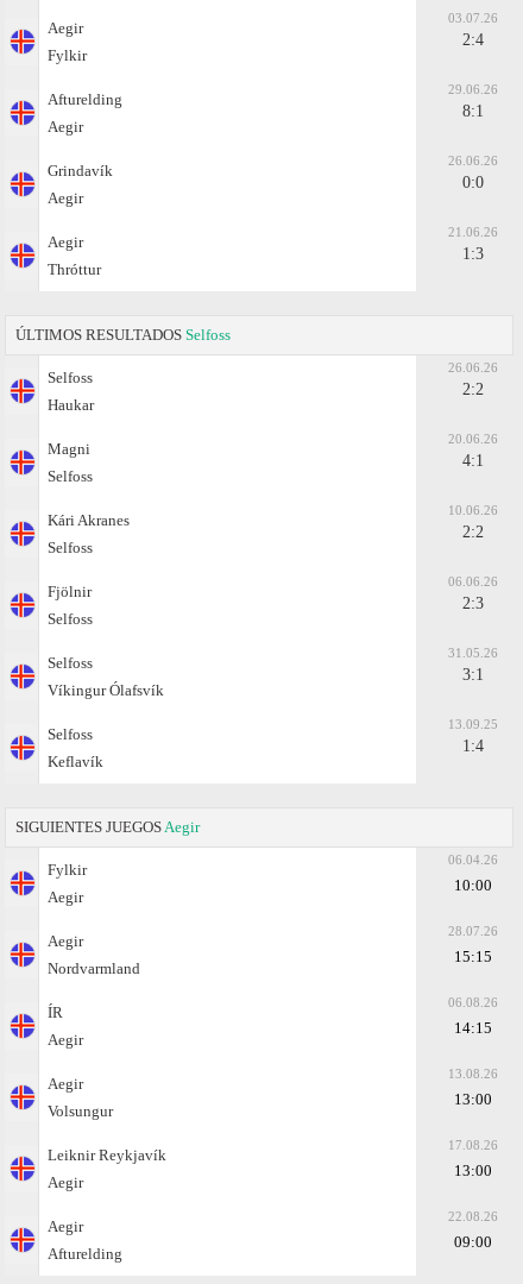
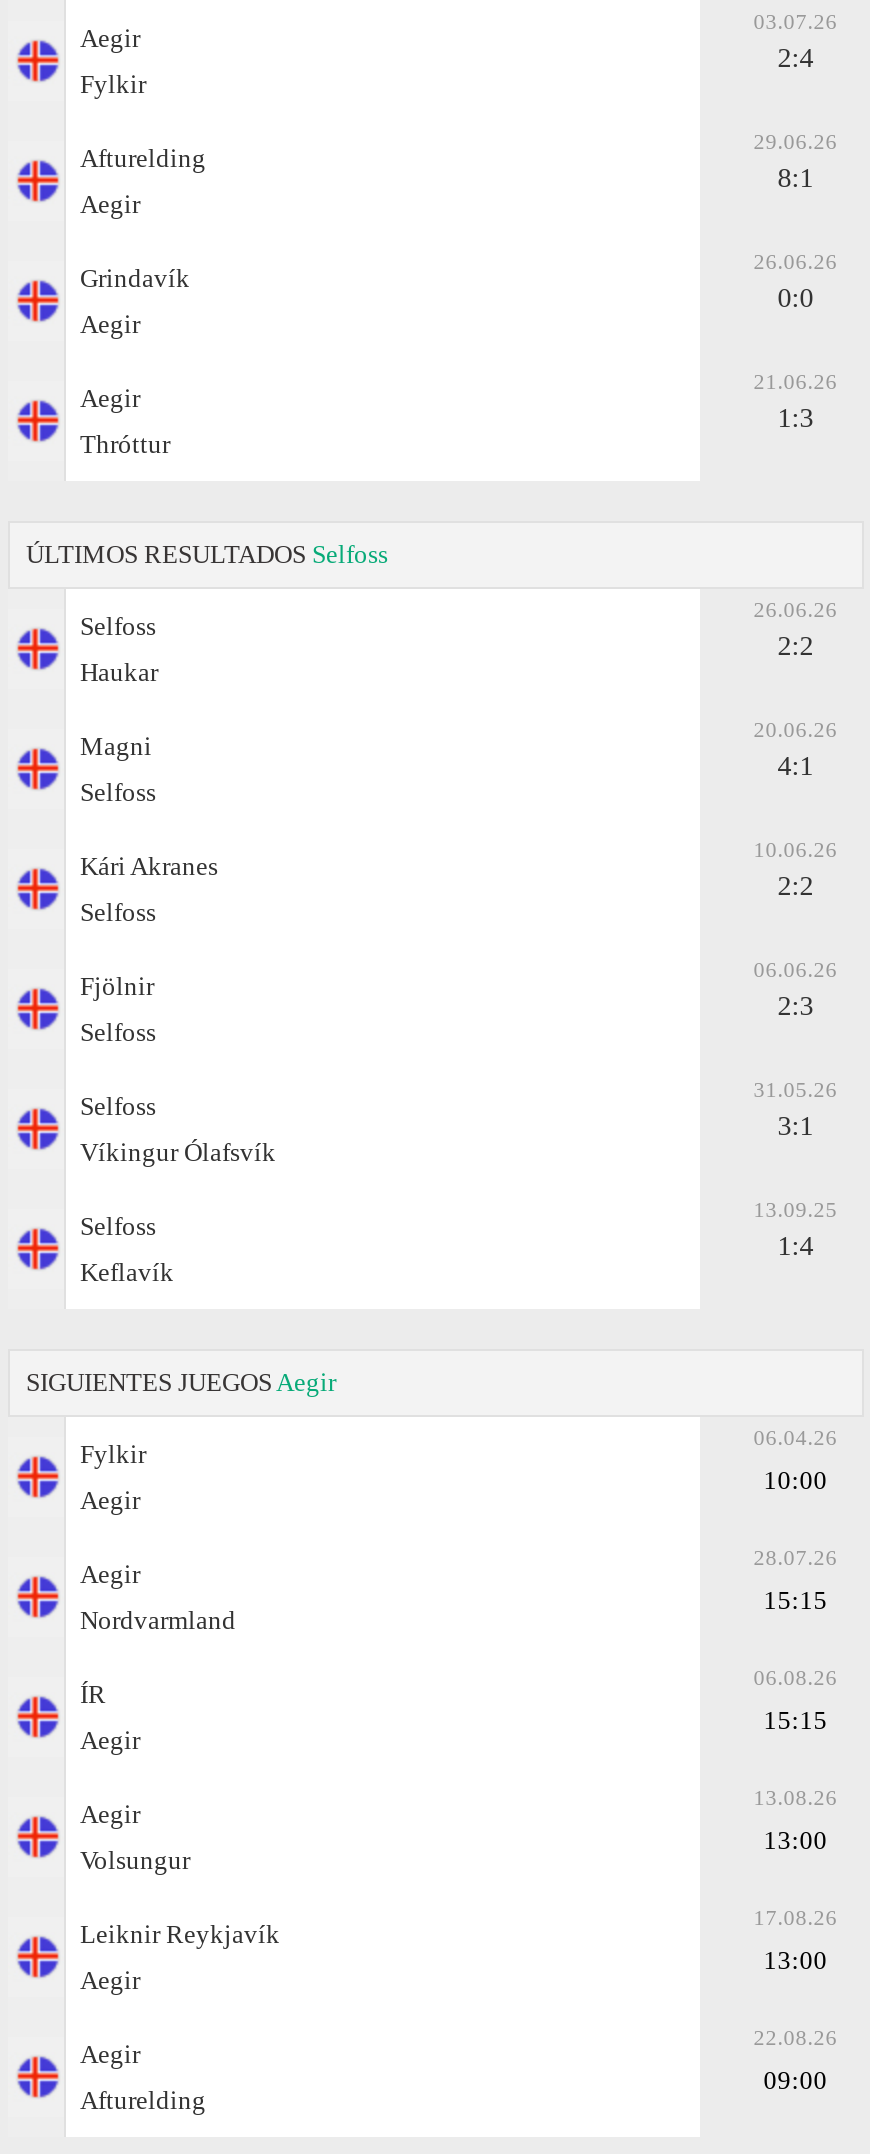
[454,1019,492,1037] 14:15 -> [764,1705,828,1735] 15:15

